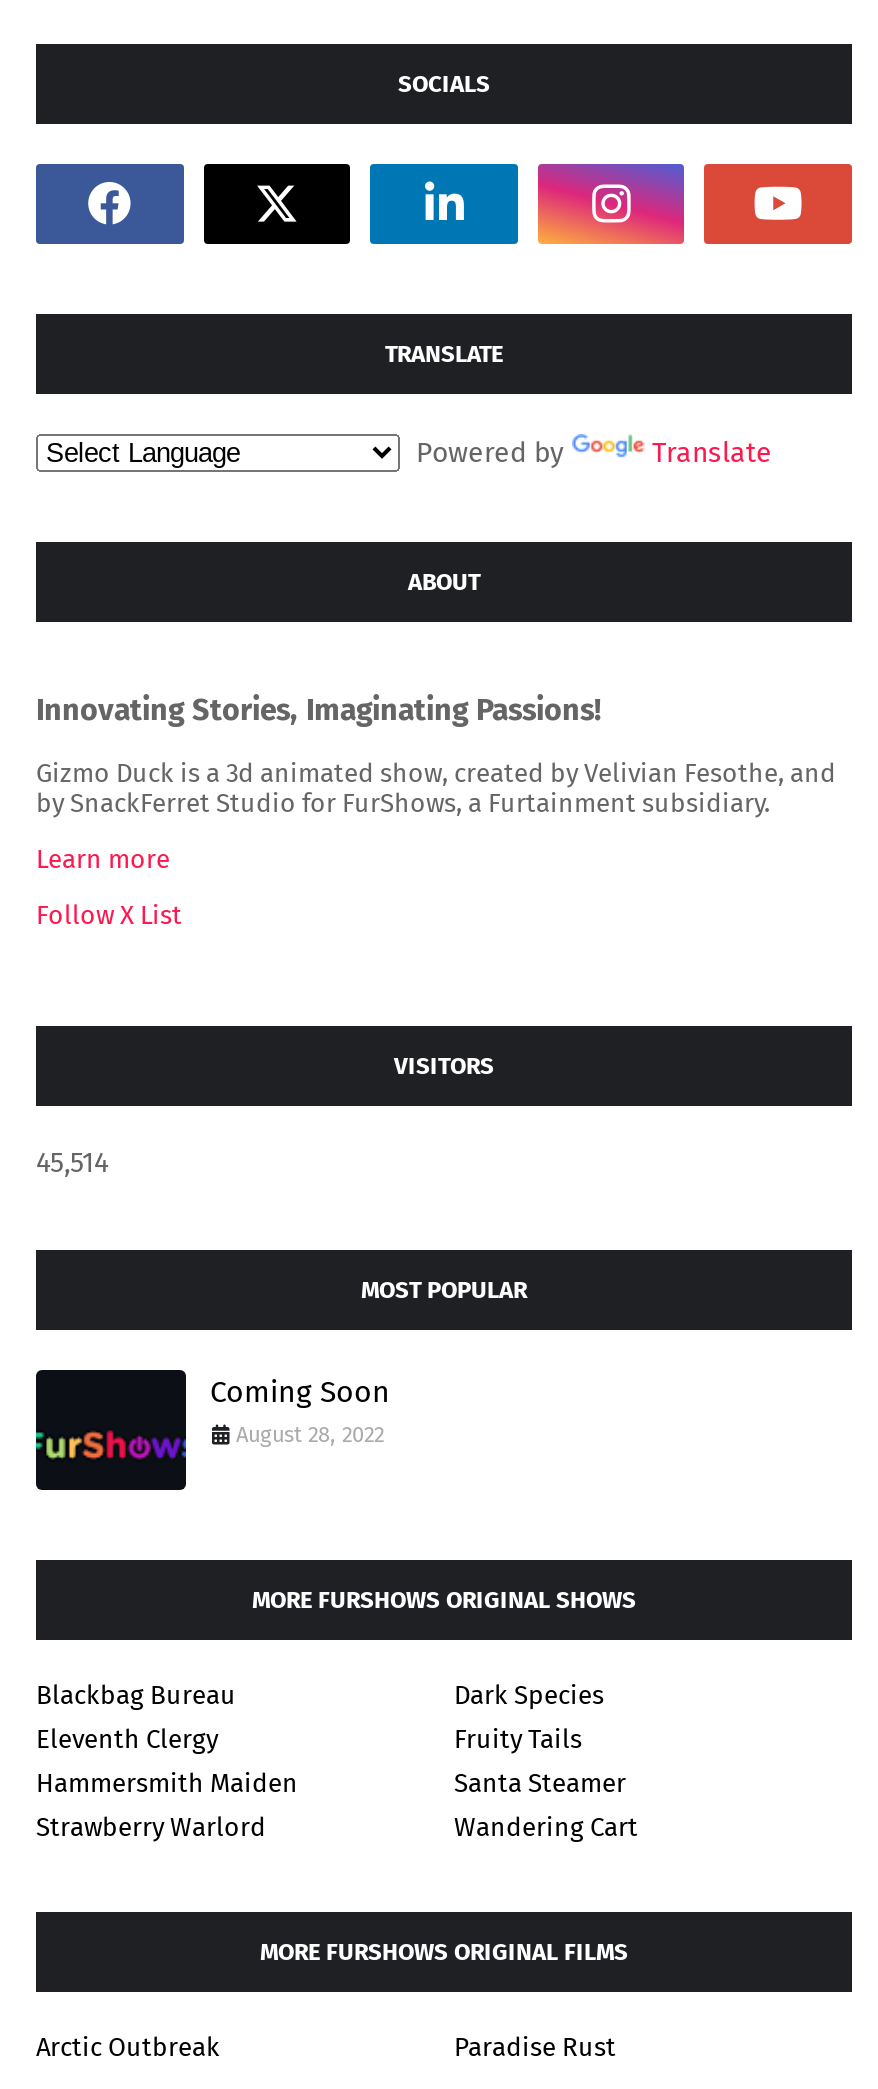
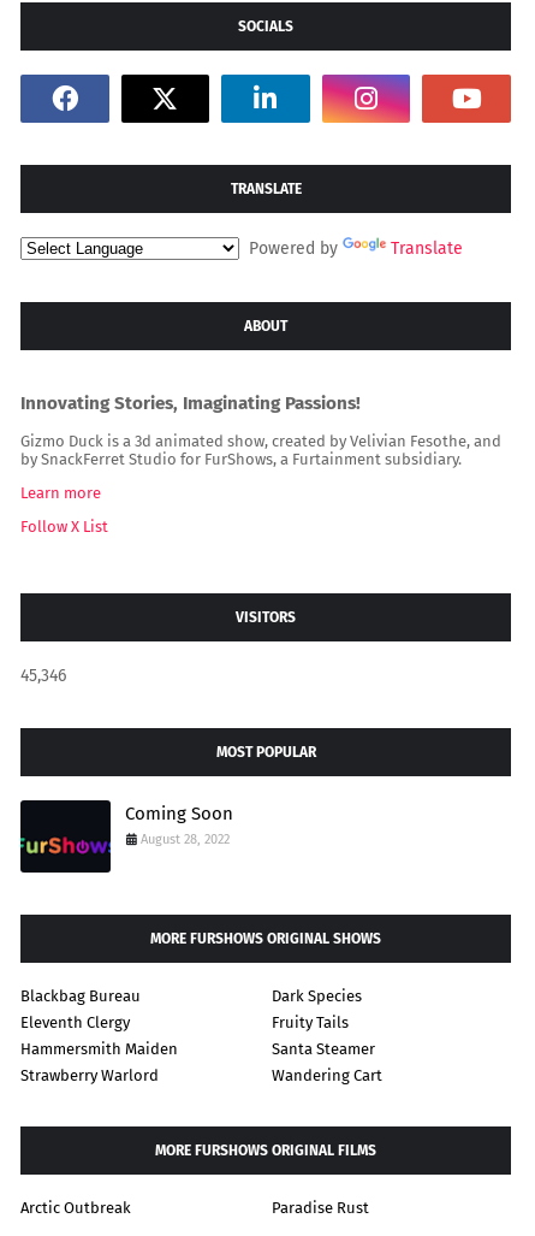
[36,1147,108,1181] 45,514 -> [20,666,66,686] 45,346

